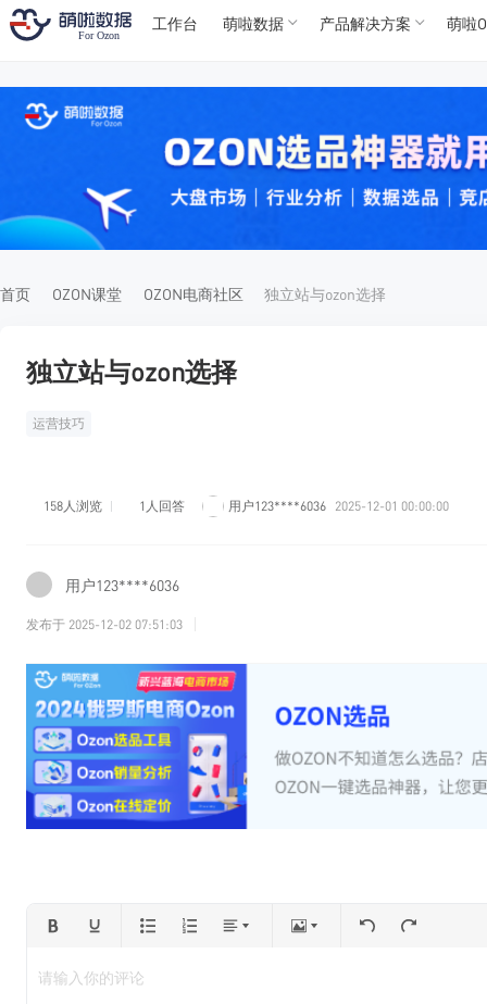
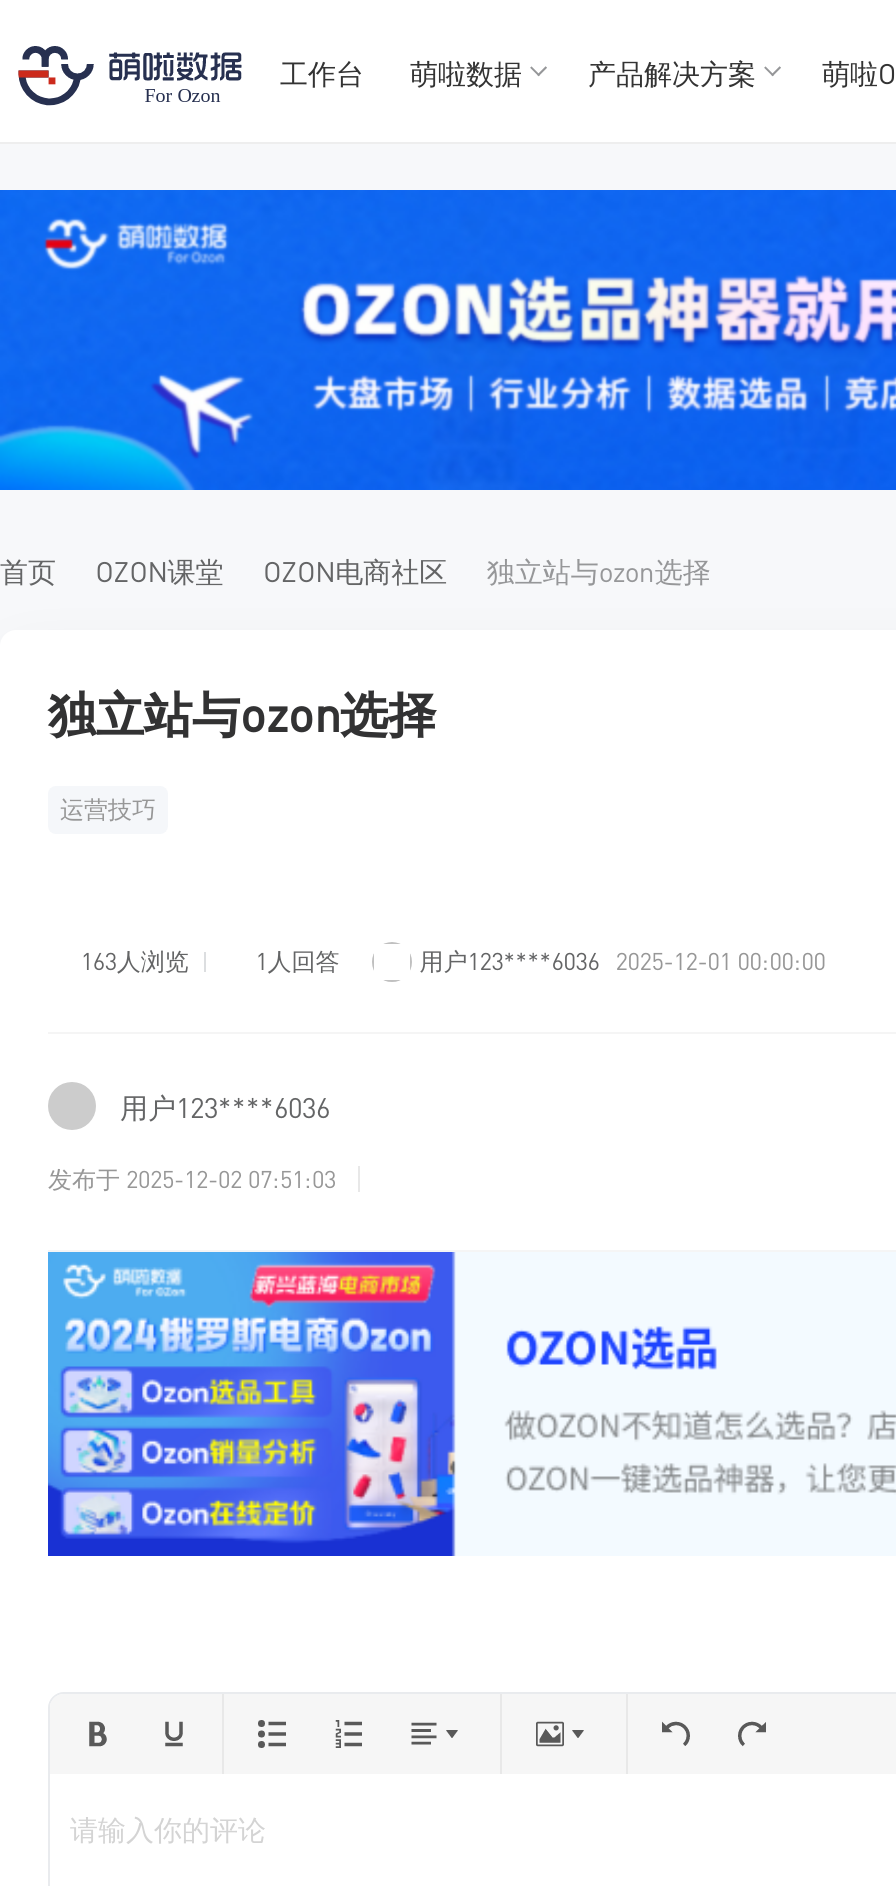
[44,498,103,514] 158人浏览 -> [81,946,189,976] 163人浏览

